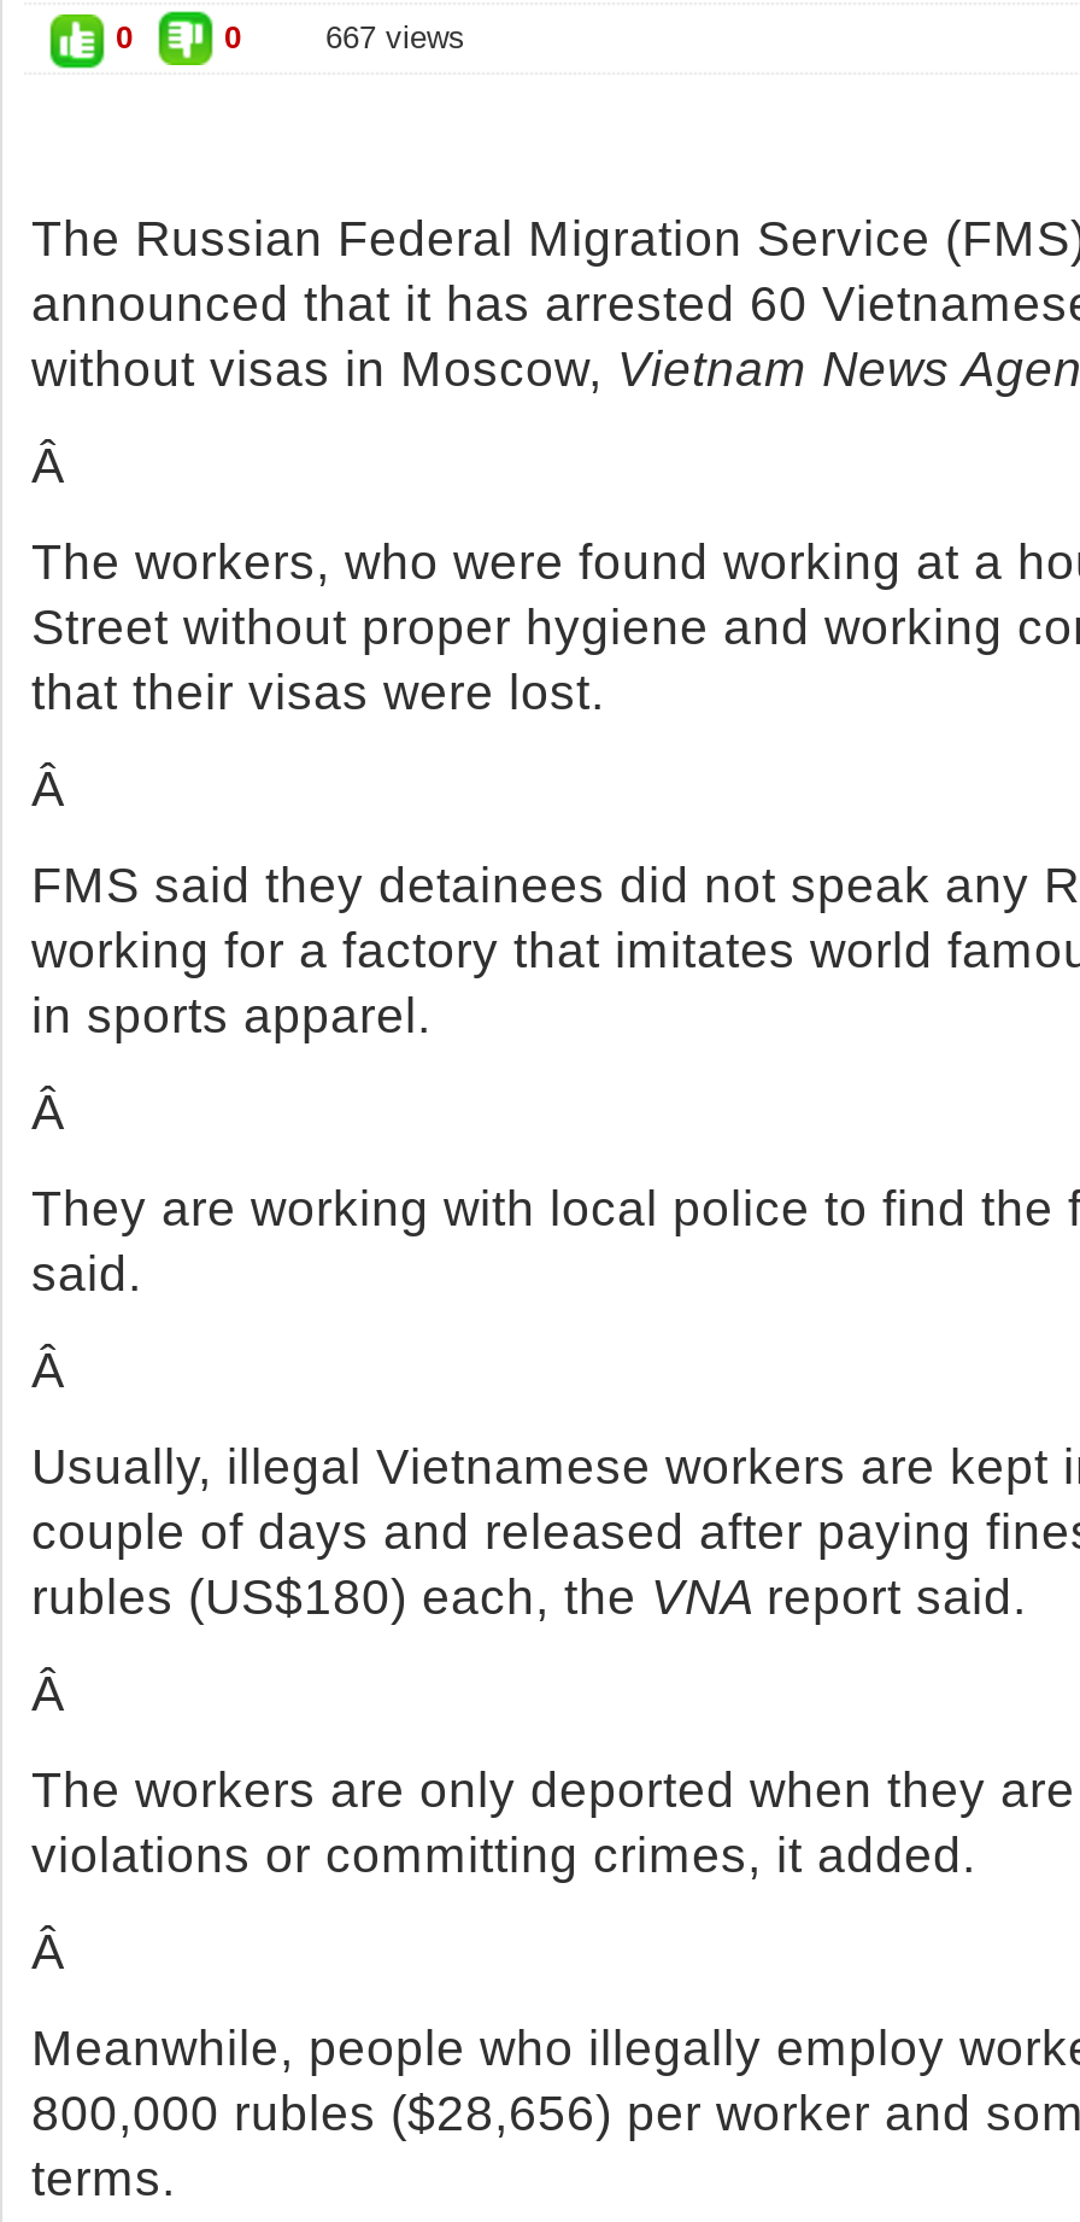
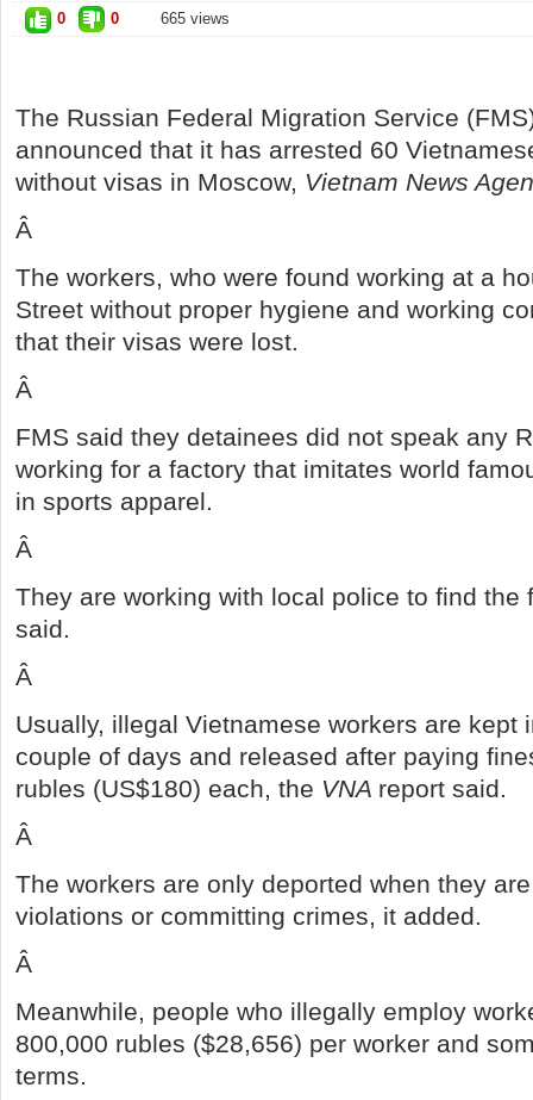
[325,19,465,55] 667 views -> [161,10,230,27] 665 views

